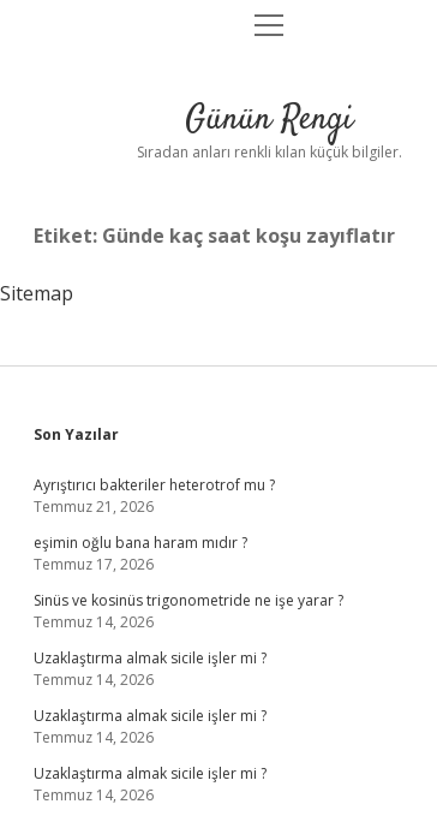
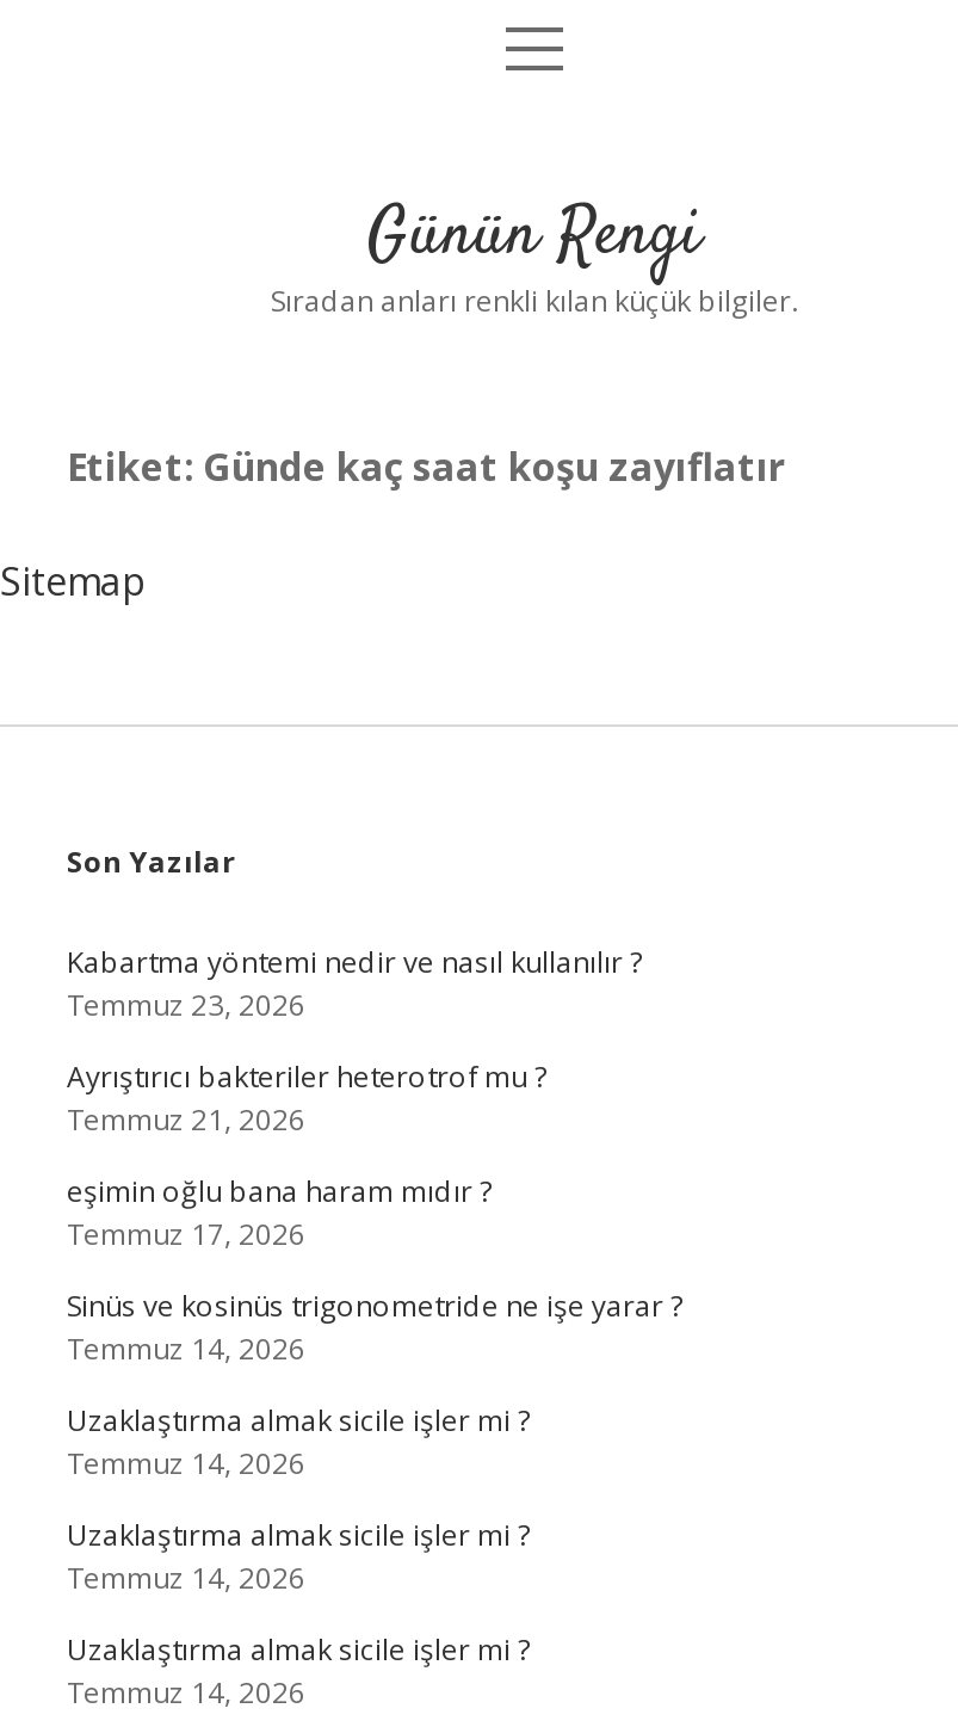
none -> [67,942,642,1025] Kabartma yöntemi nedir ve nasıl kullanılır ? | Temmuz 23, 2026

